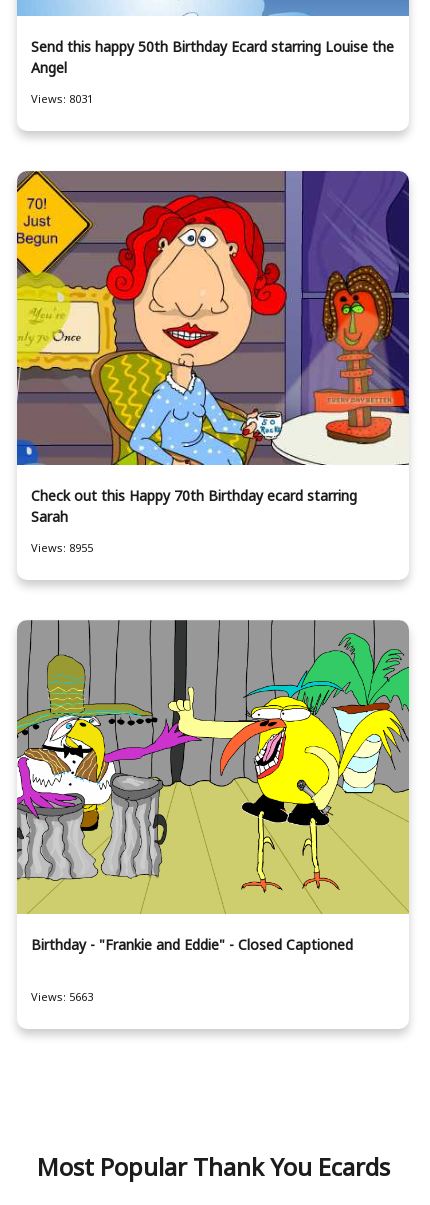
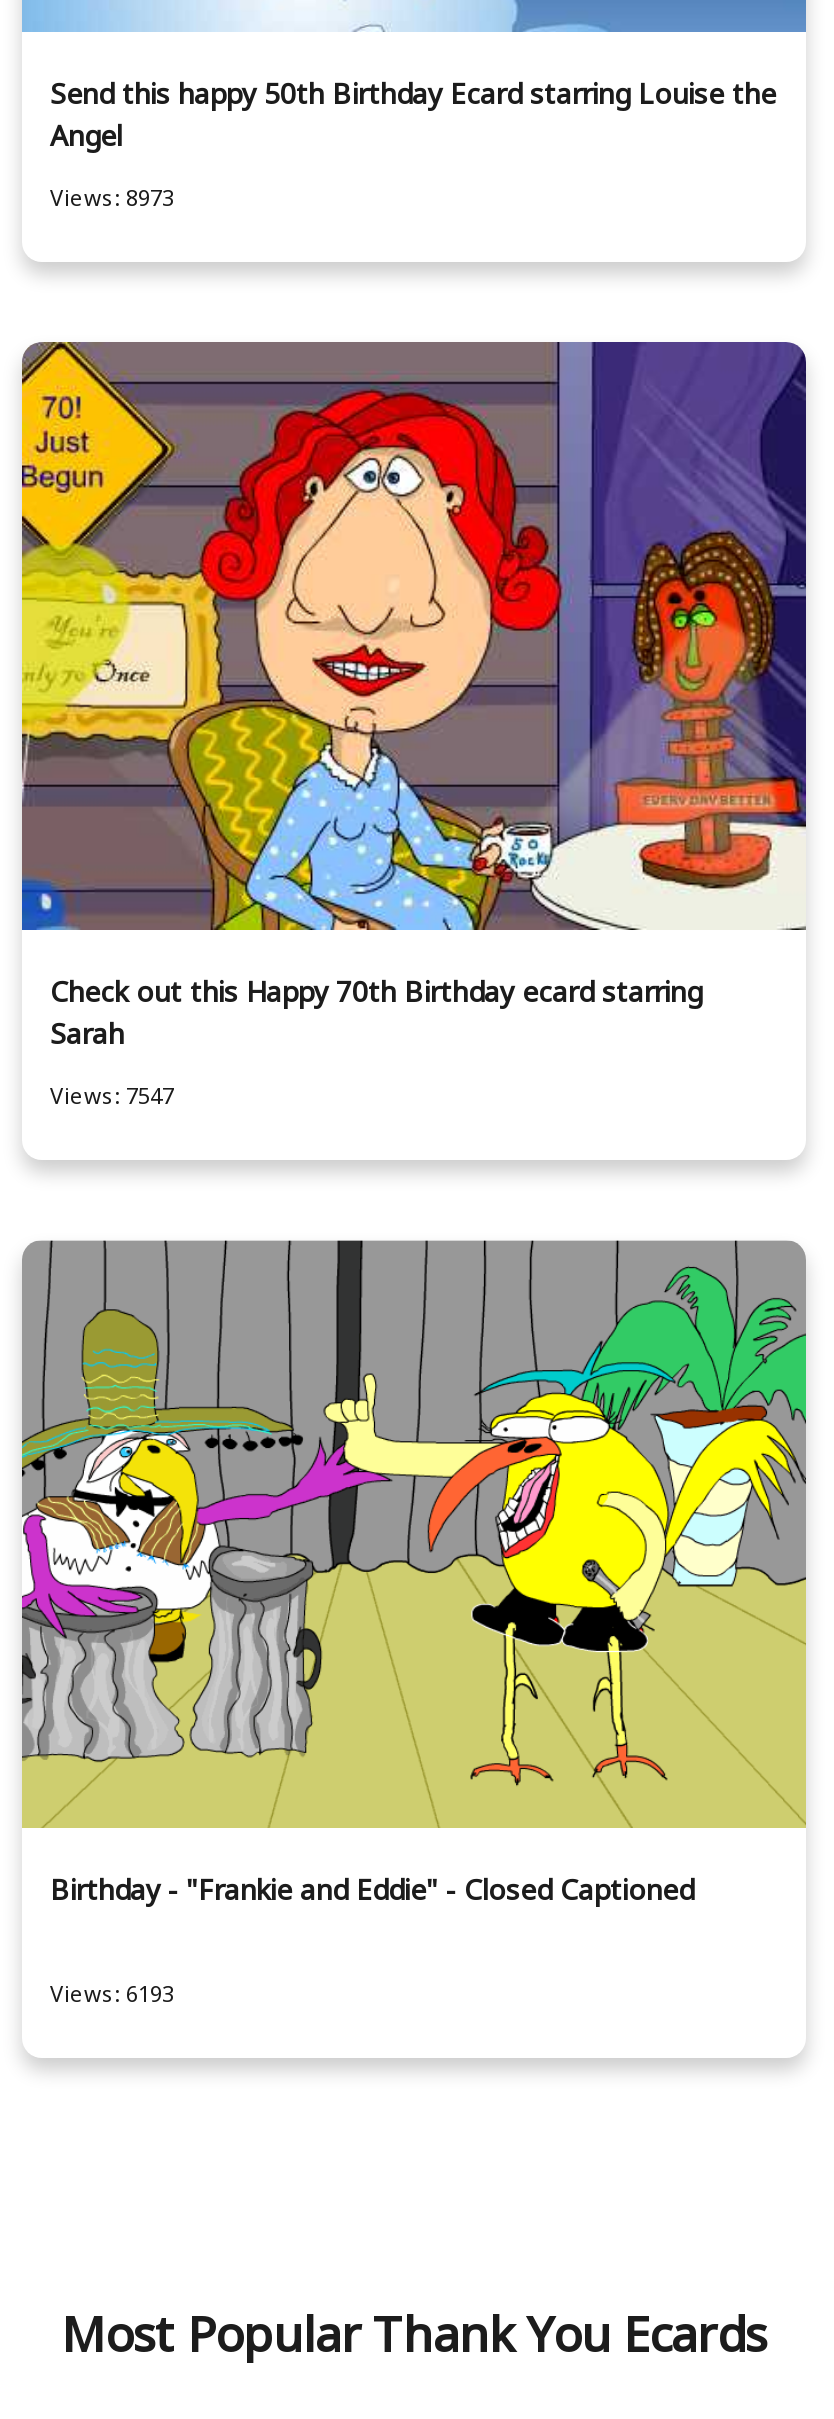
[31,91,93,106] Views: 8031 -> [50,183,174,213] Views: 8973
[31,540,93,555] Views: 8955 -> [50,1081,174,1111] Views: 7547
[31,989,93,1004] Views: 5663 -> [50,1979,174,2009] Views: 6193

